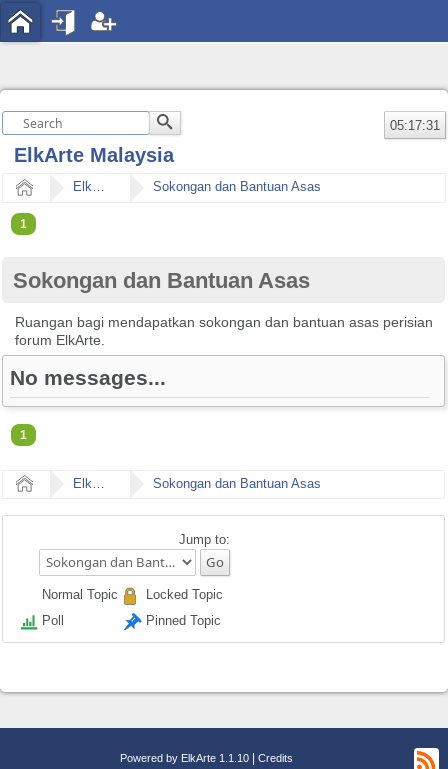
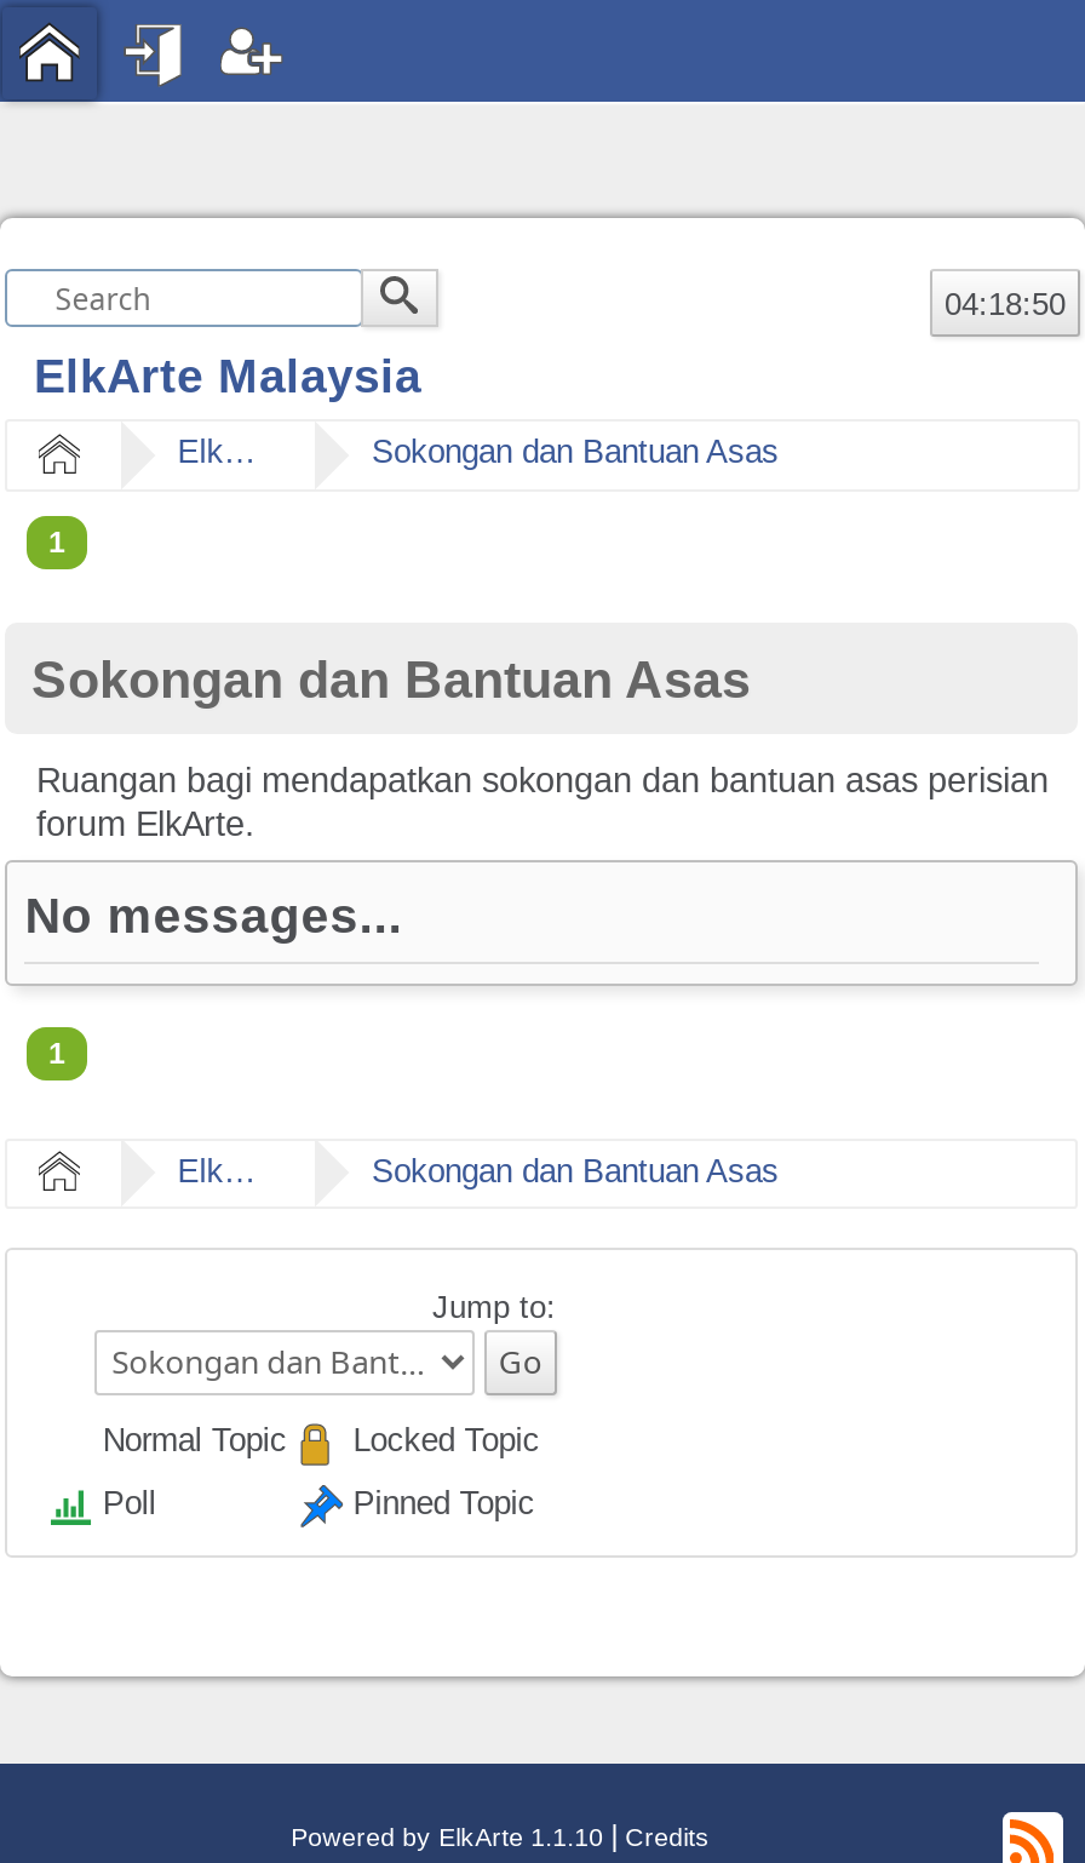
[390,118,440,133] 05:17:31 -> [945,285,1066,322] 04:18:50

